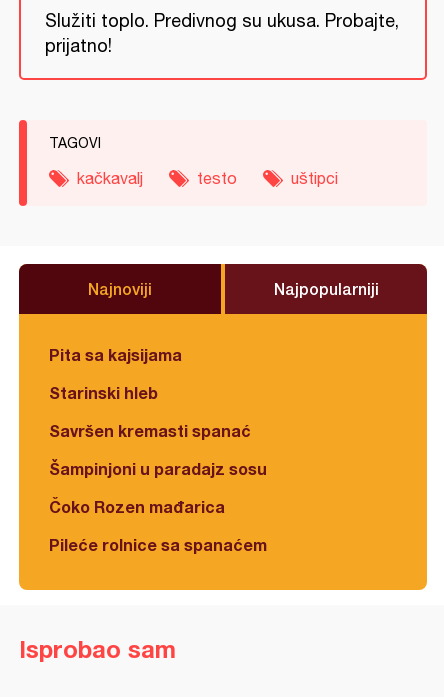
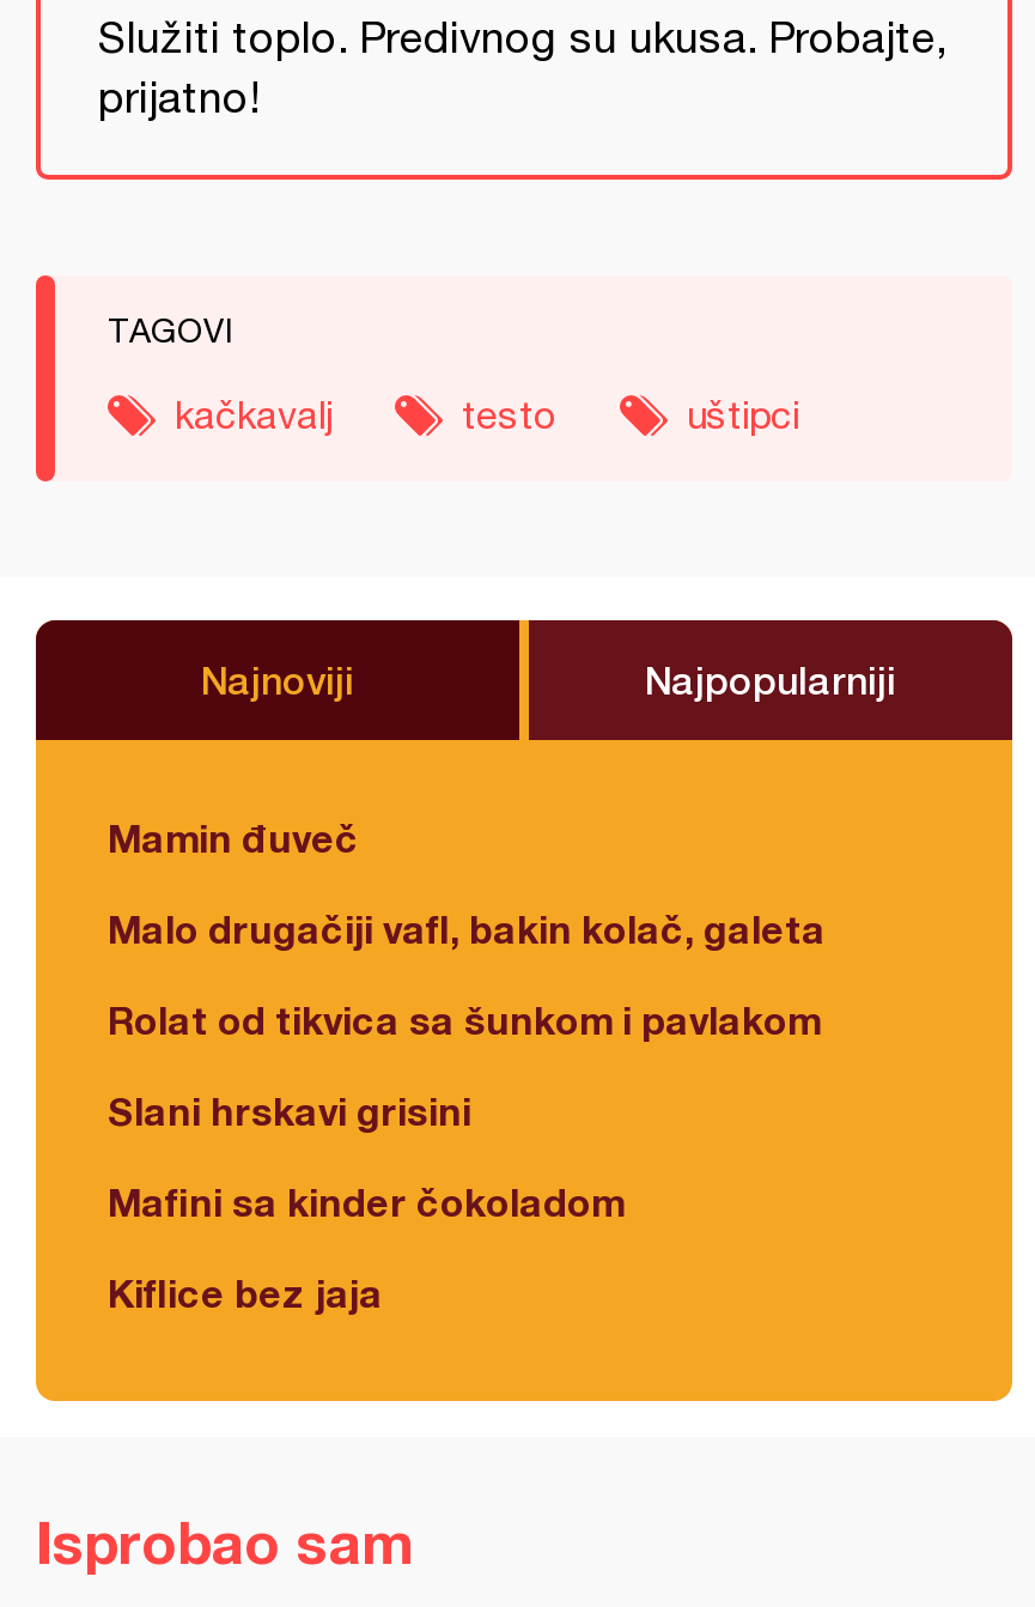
[49,345,182,364] Pita sa kajsijama -> [108,814,359,859] Mamin đuveč
[49,383,158,402] Starinski hleb -> [108,905,826,950] Malo drugačiji vafl, bakin kolač, galeta
[49,421,251,440] Savršen kremasti spanać -> [108,996,821,1041] Rolat od tikvica sa šunkom i pavlakom
[49,459,267,478] Šampinjoni u paradajz sosu -> [108,1087,471,1132] Slani hrskavi grisini
[49,497,225,516] Čoko Rozen mađarica -> [108,1178,625,1223] Mafini sa kinder čokoladom
[49,535,267,554] Pileće rolnice sa spanaćem -> [108,1269,383,1314] Kiflice bez jaja

